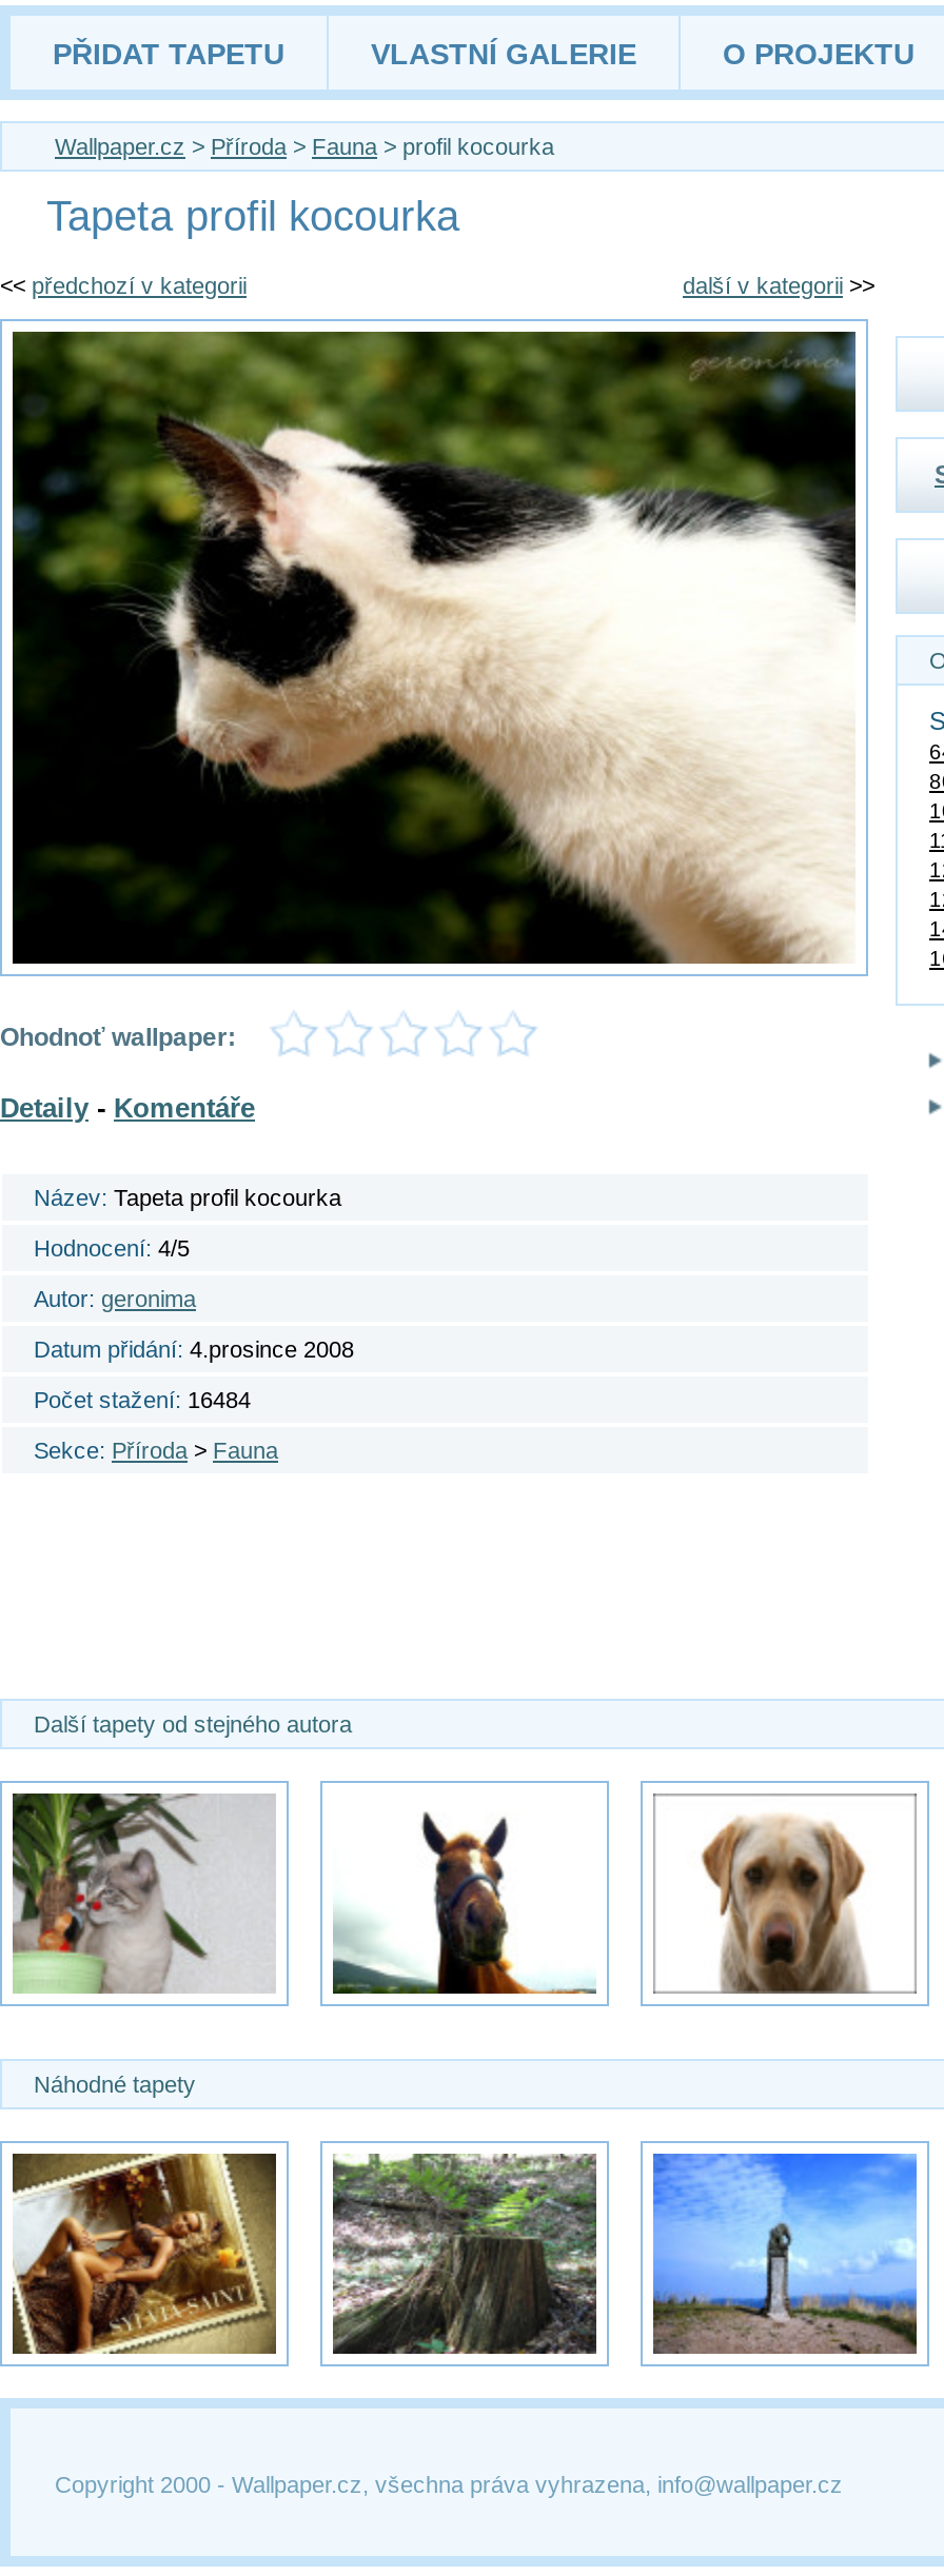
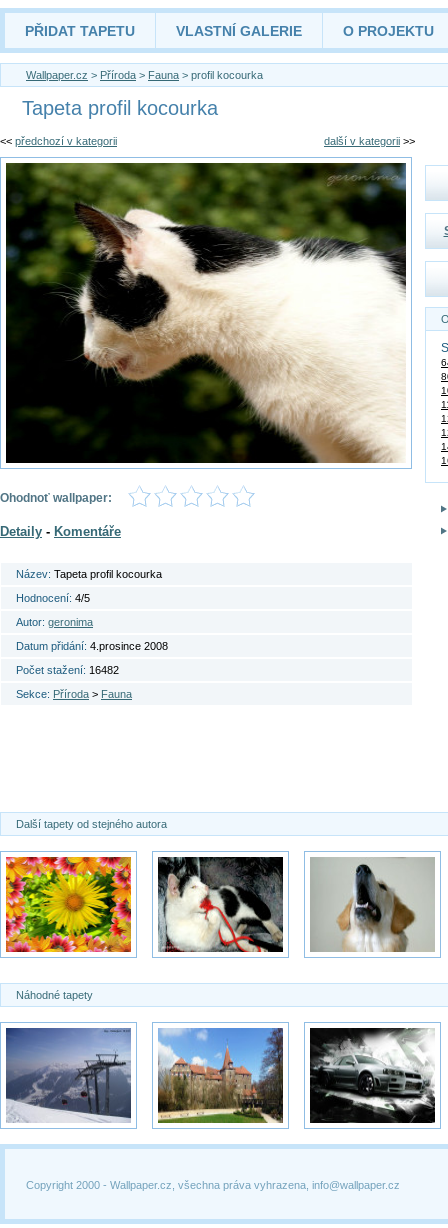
[34,1387,251,1412] Počet stažení: 16484 -> [16,664,119,676] Počet stažení: 16482
[11,1791,276,1996] [image] -> [5,856,132,953] [image]
[333,1794,596,1996] [image] -> [157,856,284,953] [image]
[655,1796,914,1996] [image] -> [310,857,434,952] [image]
[11,2152,278,2356] [image] -> [5,1027,132,1123] [image]
[331,2152,596,2356] [image] -> [157,1027,283,1123] [image]
[651,2152,919,2356] [image] -> [309,1027,436,1124] [image]

